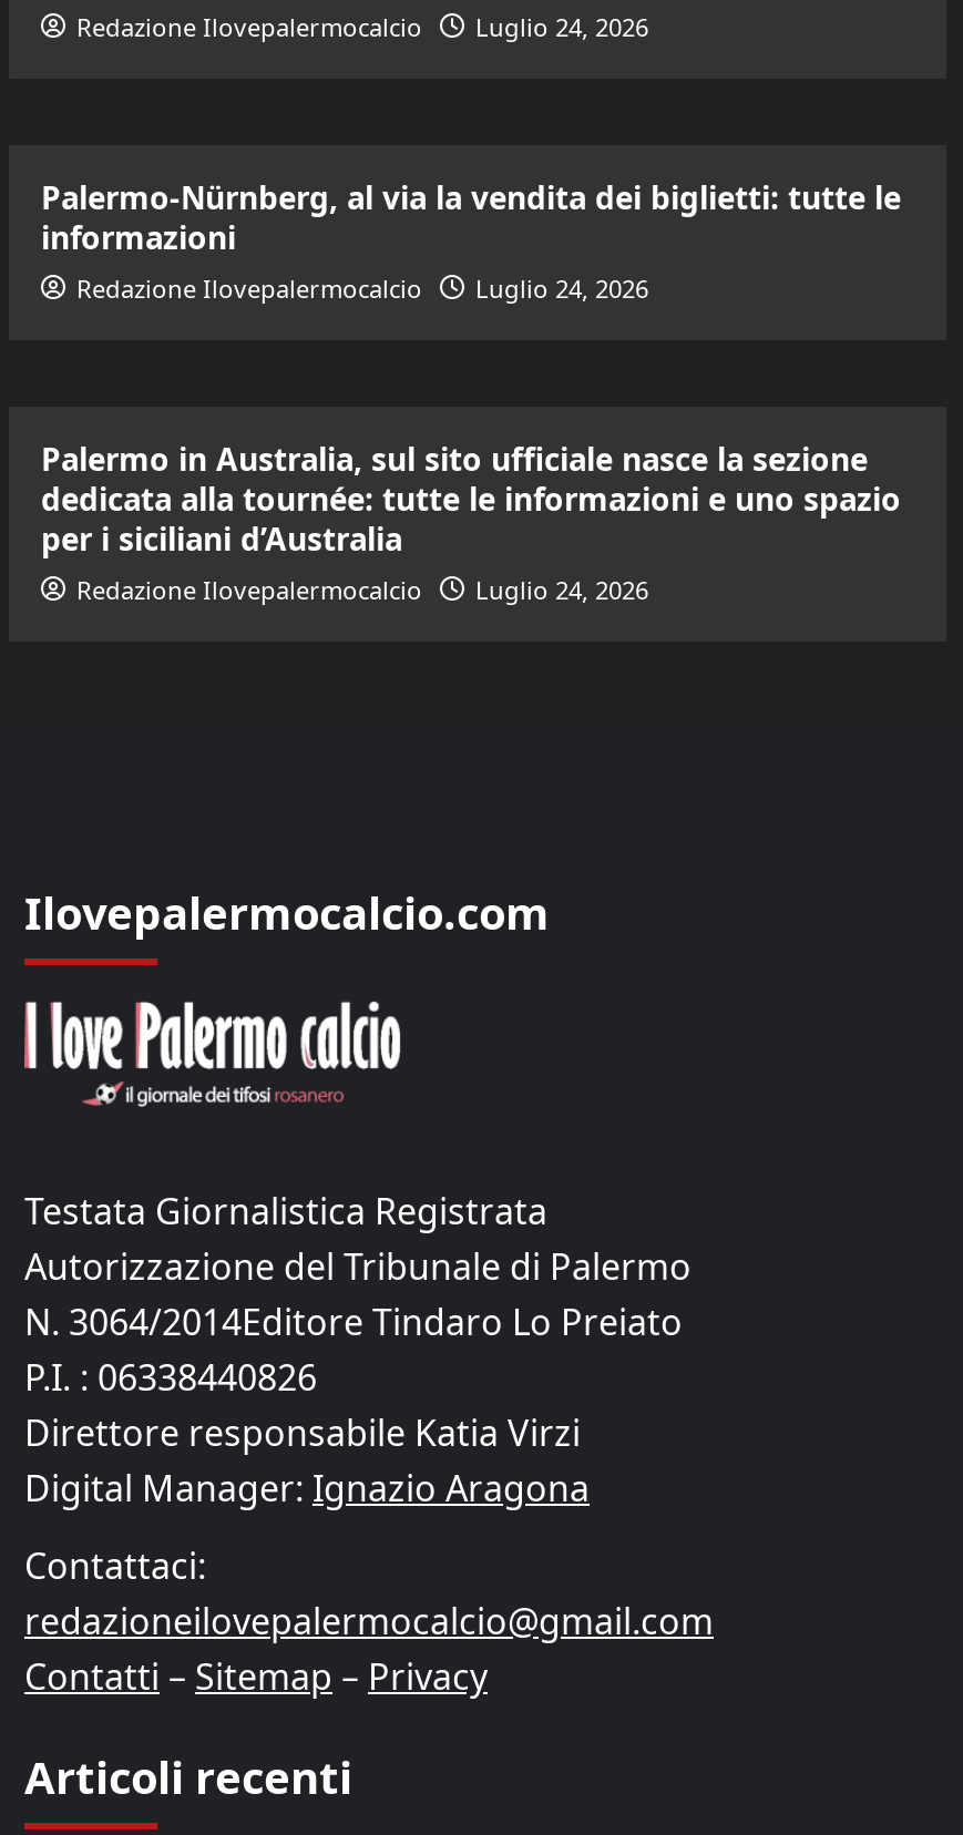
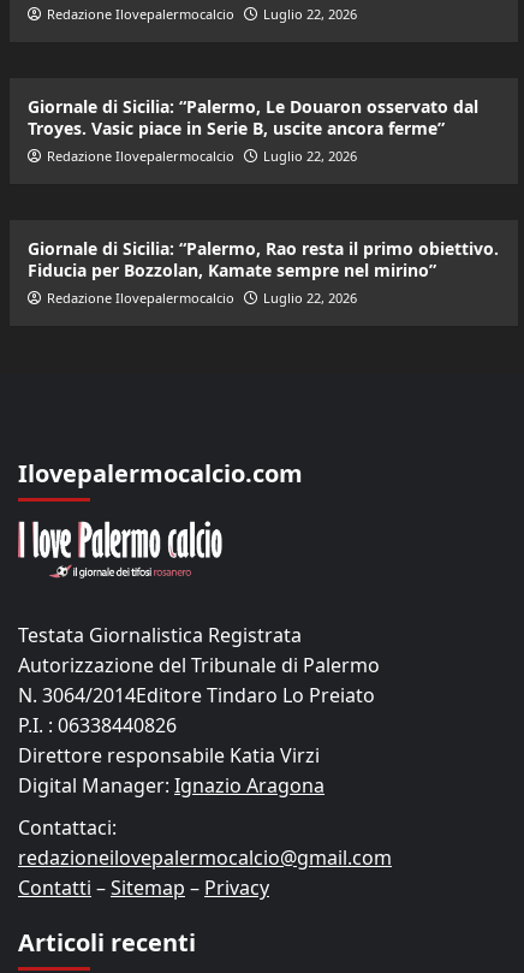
[76,9,648,43] Redazione Ilovepalermocalcio Luglio 24, 2026 -> [46,5,356,23] Redazione Ilovepalermocalcio Luglio 22, 2026
[41,176,901,258] Palermo-Nürnberg, al via la vendita dei biglietti: tutte le | informazioni -> [27,95,478,140] Giornale di Sicilia: “Palermo, Le Douaron osservato dal | Troyes. Vasic piace in Serie B, uscite ancora ferme”
[76,271,648,304] Redazione Ilovepalermocalcio Luglio 24, 2026 -> [46,147,356,165] Redazione Ilovepalermocalcio Luglio 22, 2026
[41,437,901,559] Palermo in Australia, sul sito ufficiale nasce la sezione | dedicata alla tournée: tutte le informazioni e uno spazio | per i siciliani d’Australia -> [27,237,498,282] Giornale di Sicilia: “Palermo, Rao resta il primo obiettivo. | Fiducia per Bozzolan, Kamate sempre nel mirino”
[76,572,648,605] Redazione Ilovepalermocalcio Luglio 24, 2026 -> [46,289,356,307] Redazione Ilovepalermocalcio Luglio 22, 2026

